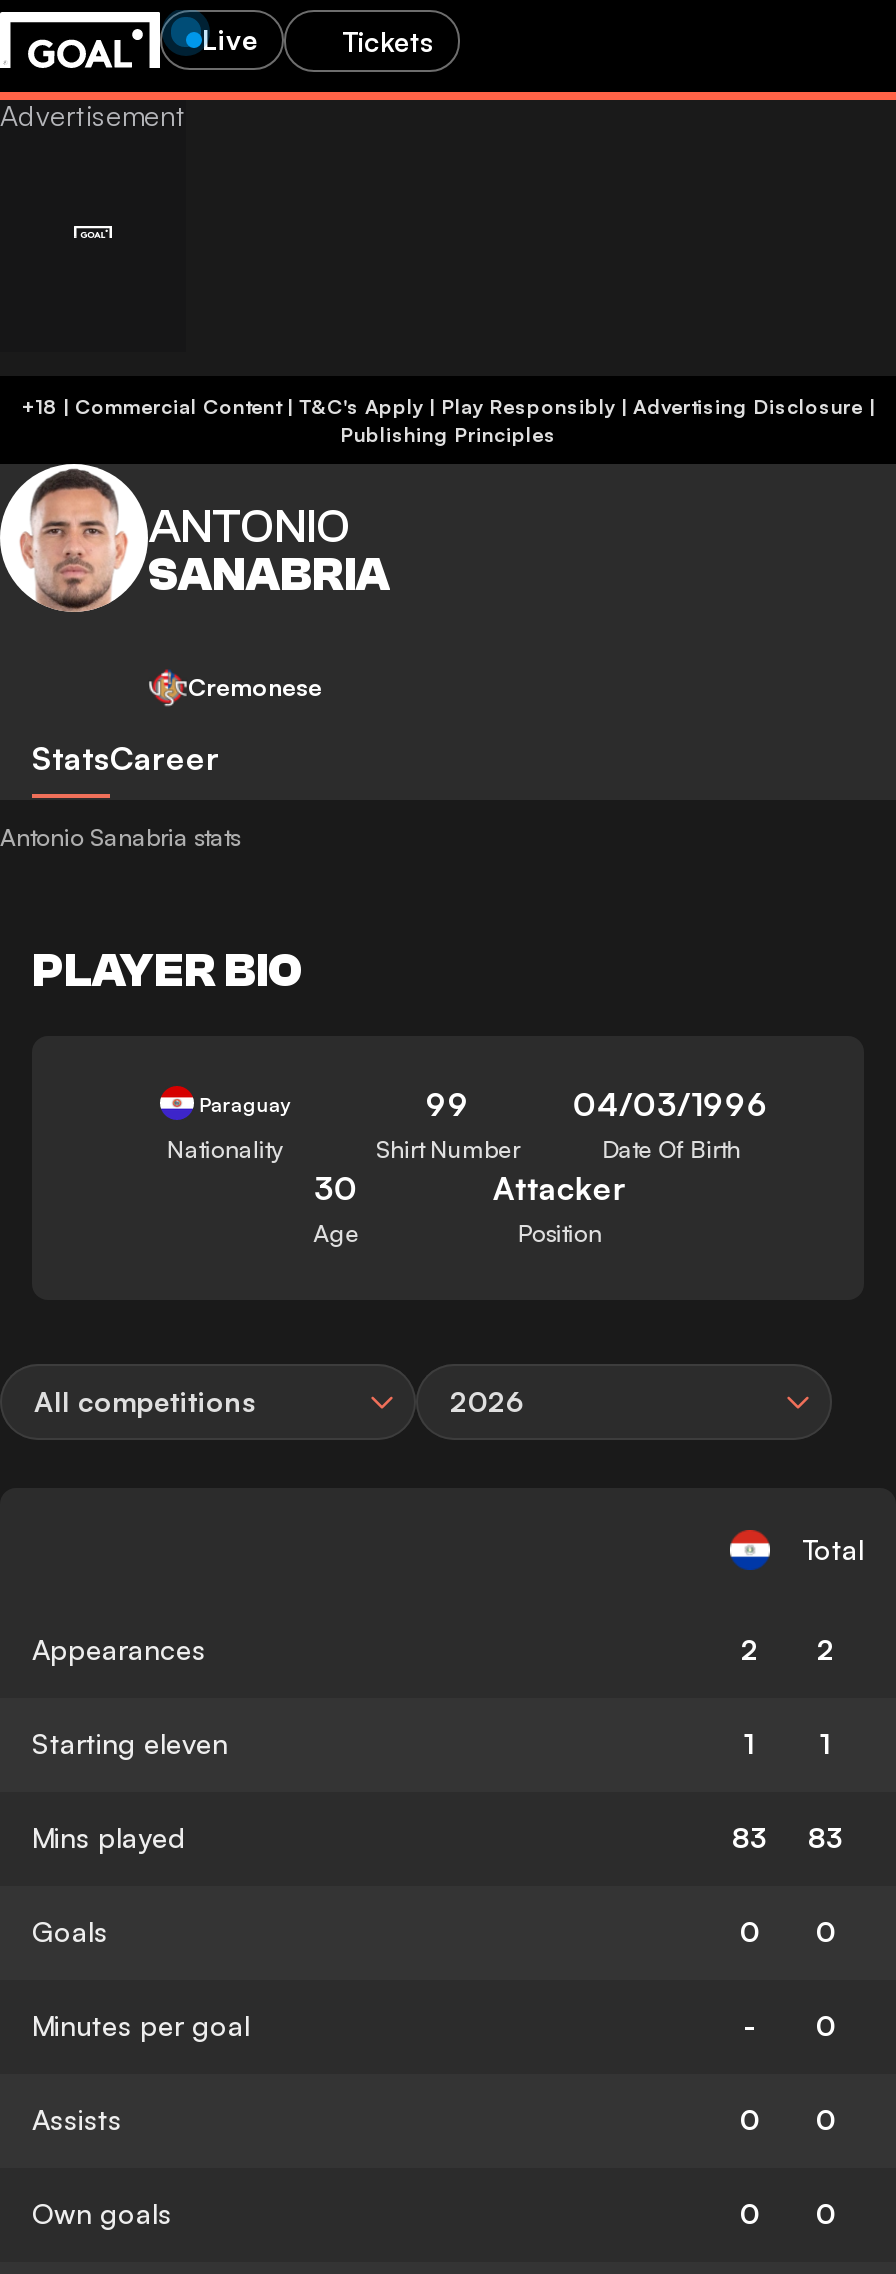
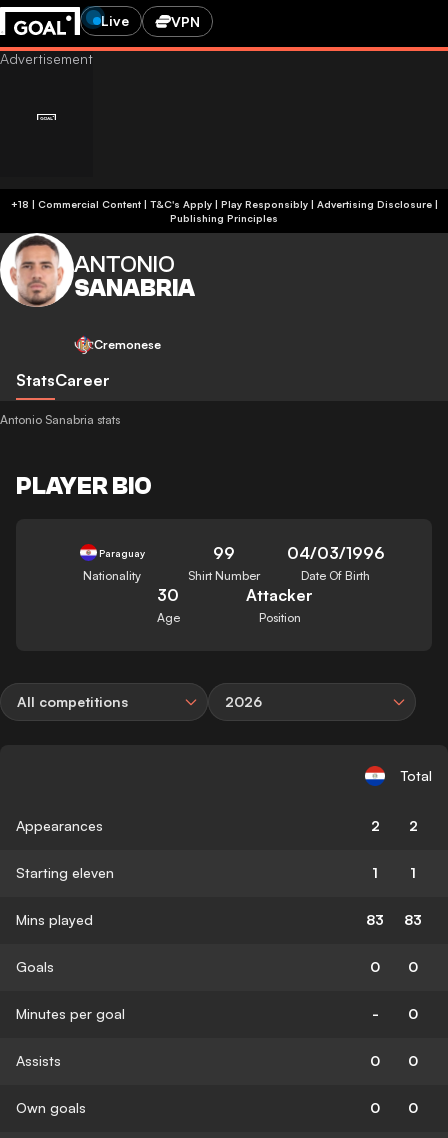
[342,23,434,57] Tickets -> [171,12,200,29] VPN

